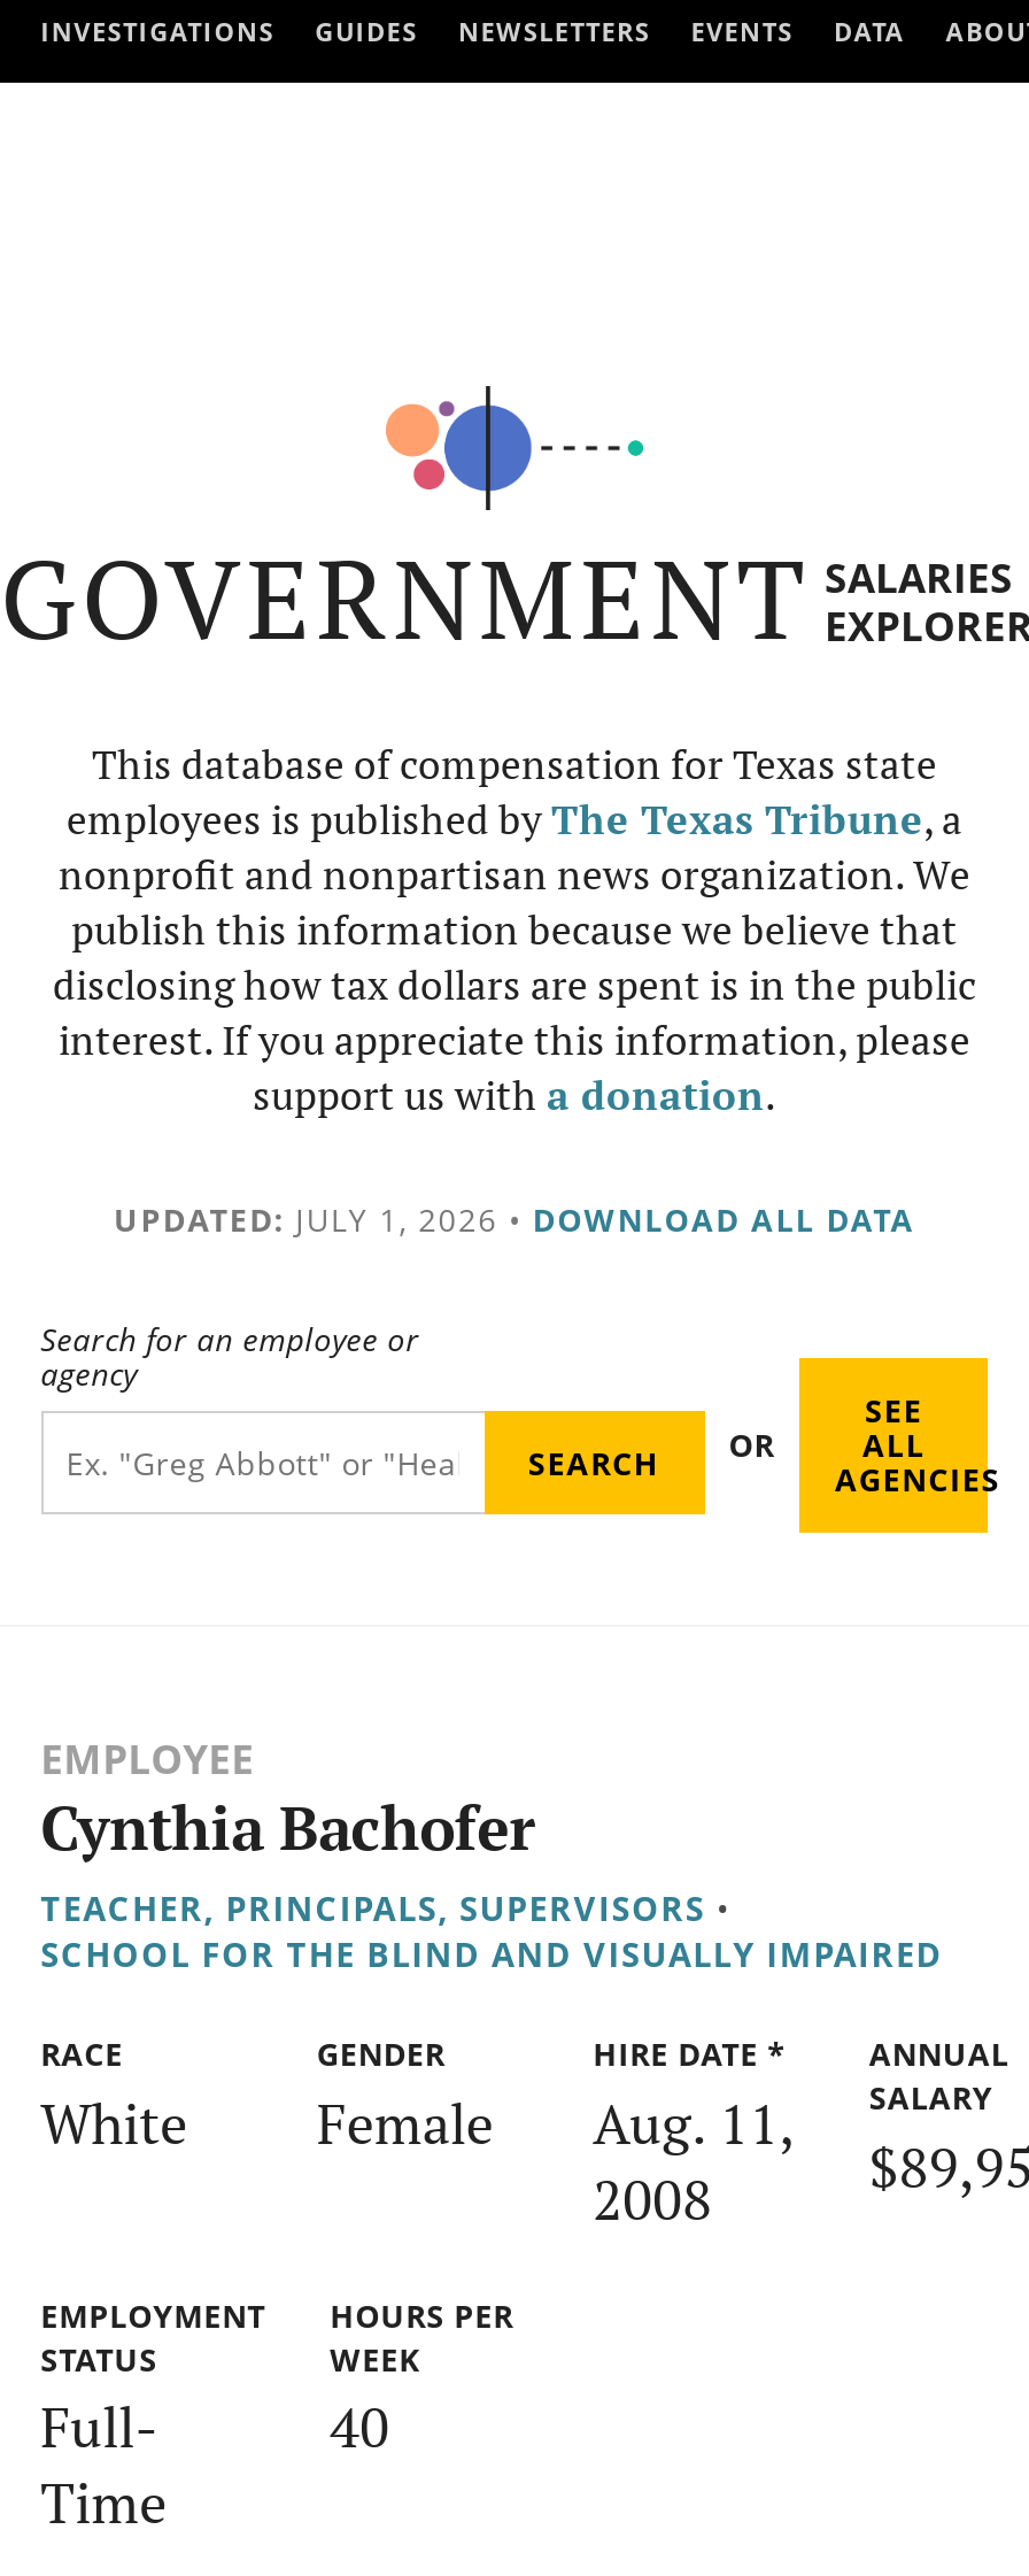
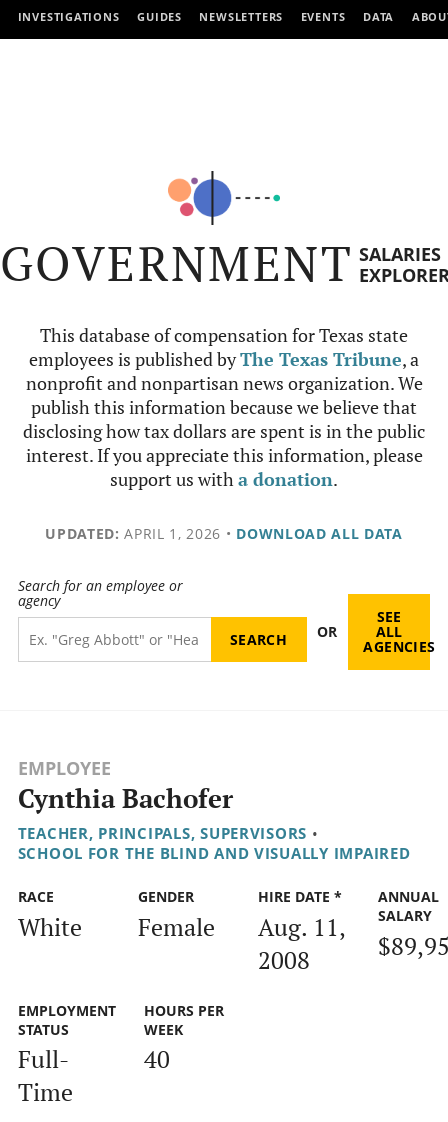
[114,1197,915,1241] UPDATED: JULY 1, 2026 • DOWNLOAD ALL DATA -> [45,524,403,543] UPDATED: APRIL 1, 2026 • DOWNLOAD ALL DATA

